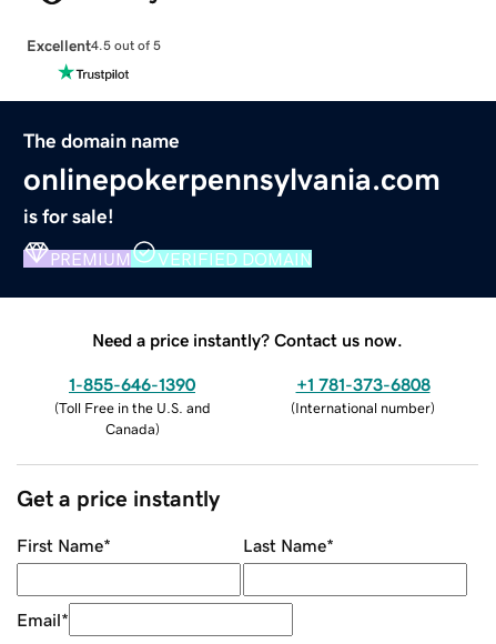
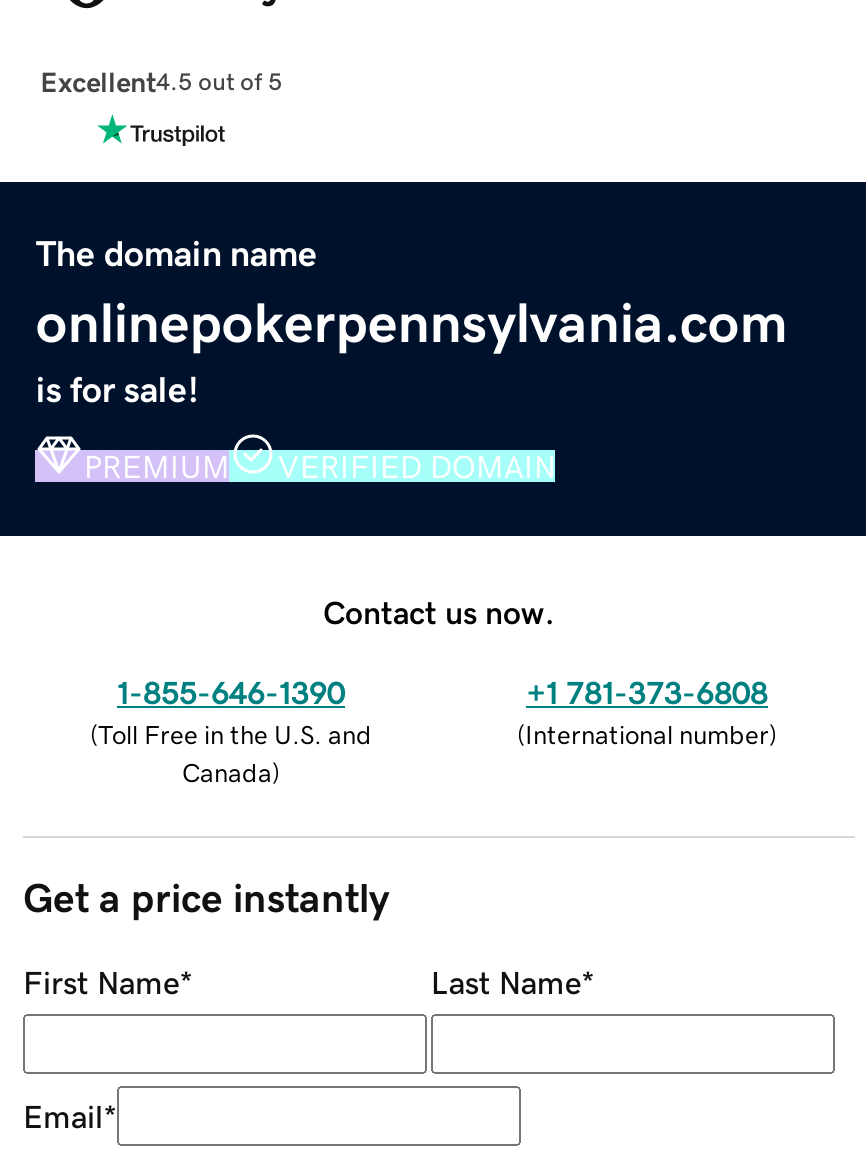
[92,330,403,348] Need a price instantly? Contact us now. -> [323,595,555,627] Contact us now.

